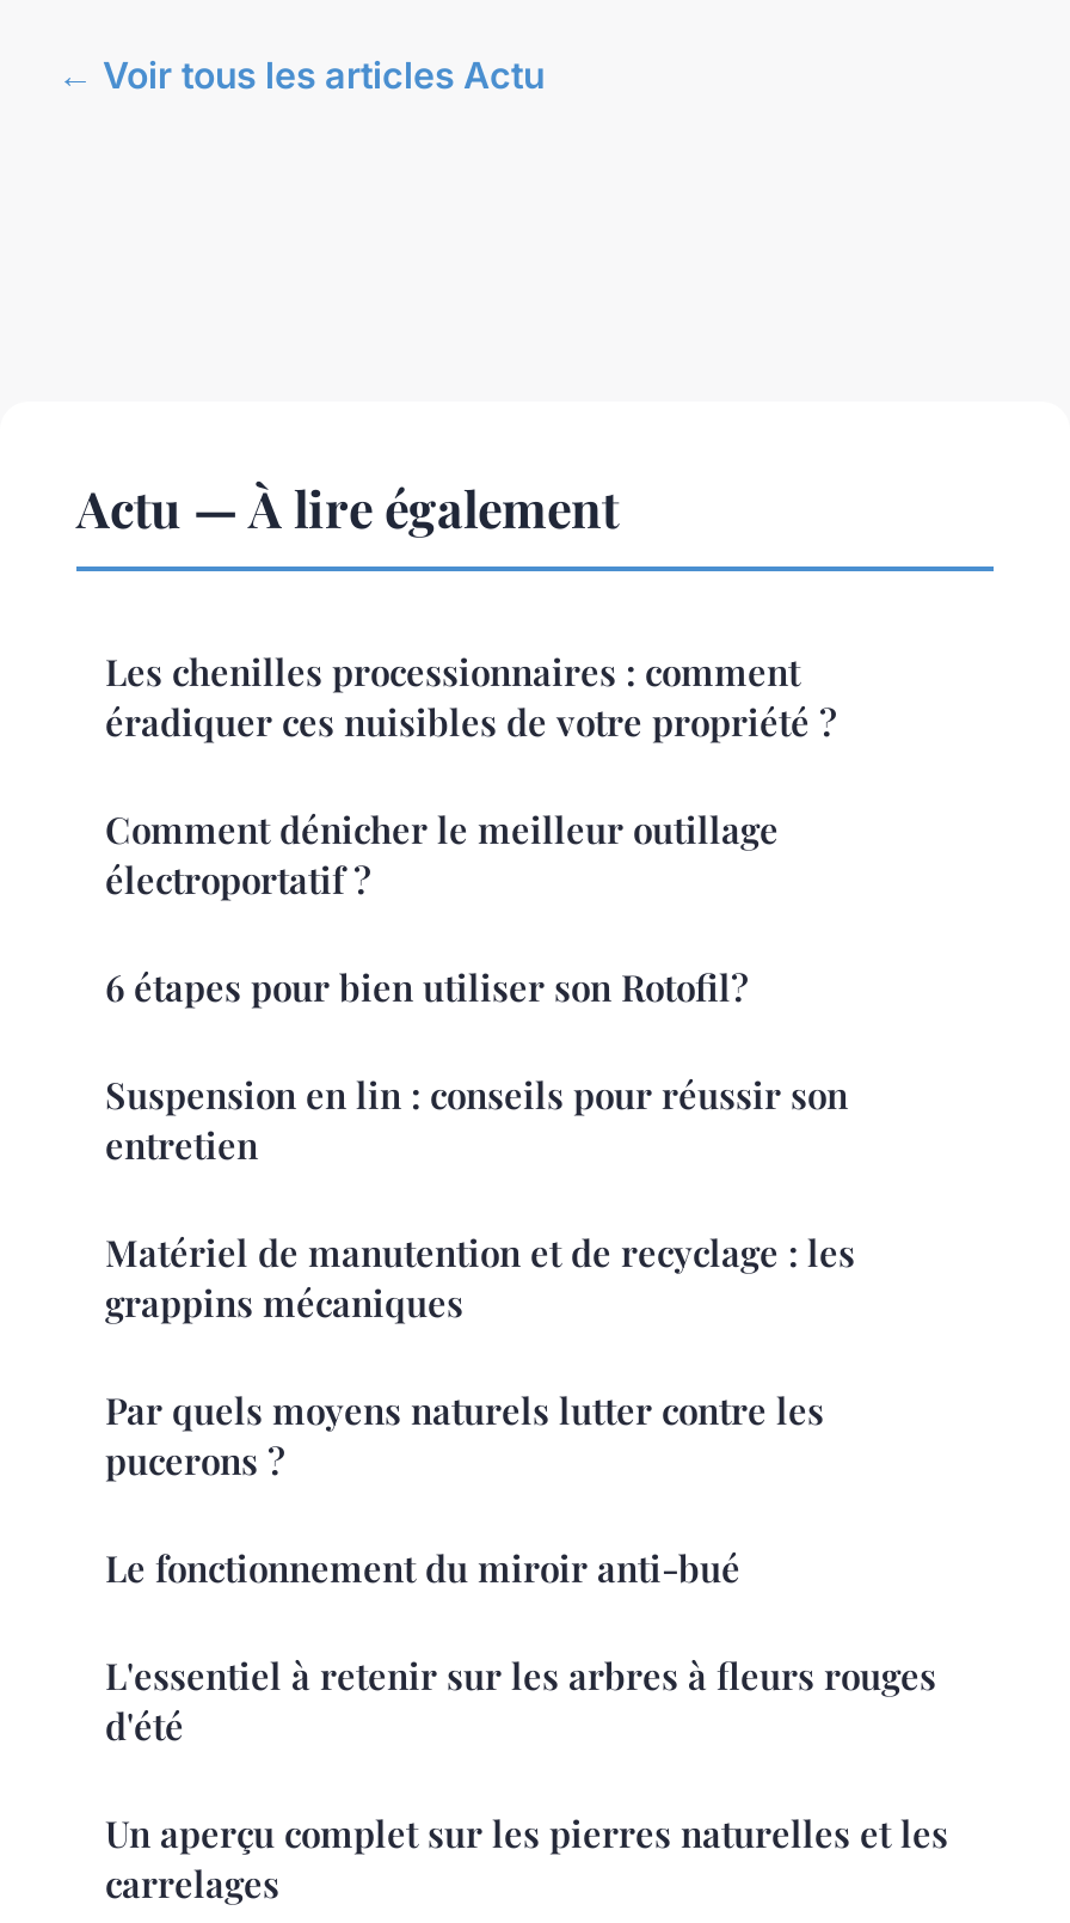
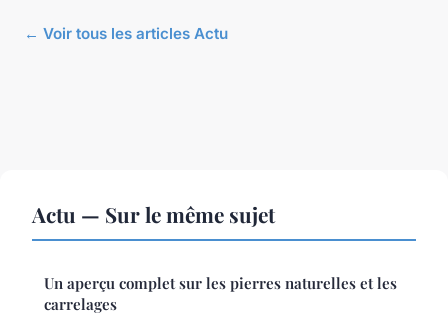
[76,473,936,1750] Actu — À lire également | Les chenilles processionnaires : comment | éradiquer ces nuisibles de votre propriété ? | Comment dénicher le meilleur outillage | électroportatif ? | 6 étapes pour bien utiliser son Rotofil? | Suspension en lin : conseils pour réussir son | entretien | Matériel de manutention et de recyclage : les | grappins mécaniques | Par quels moyens naturels lutter contre les | pucerons ? | Le fonctionnement du miroir anti-bué | L'essentiel à retenir sur les arbres à fleurs rouges | d'été -> [32,200,275,228] Actu — Sur le même sujet

